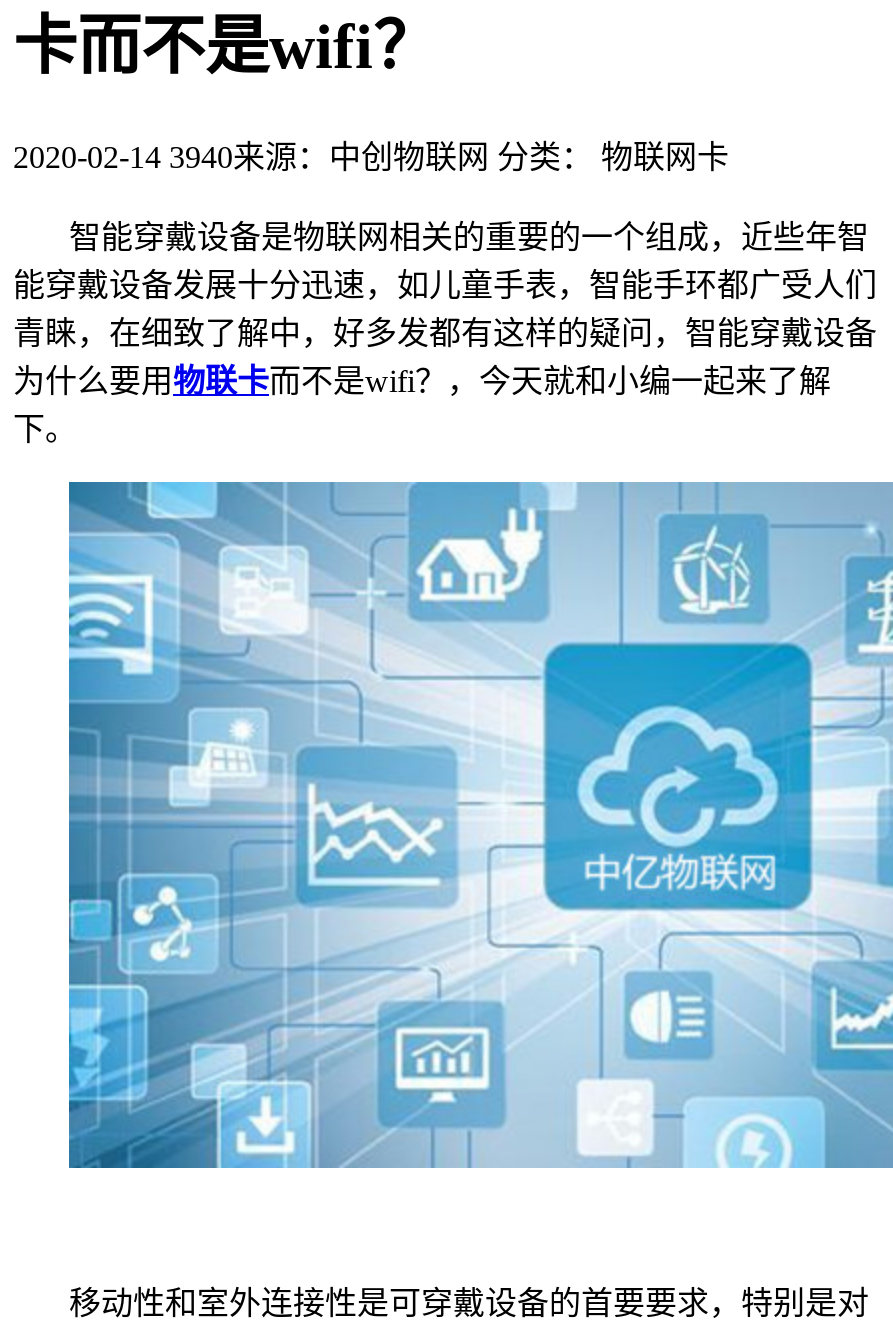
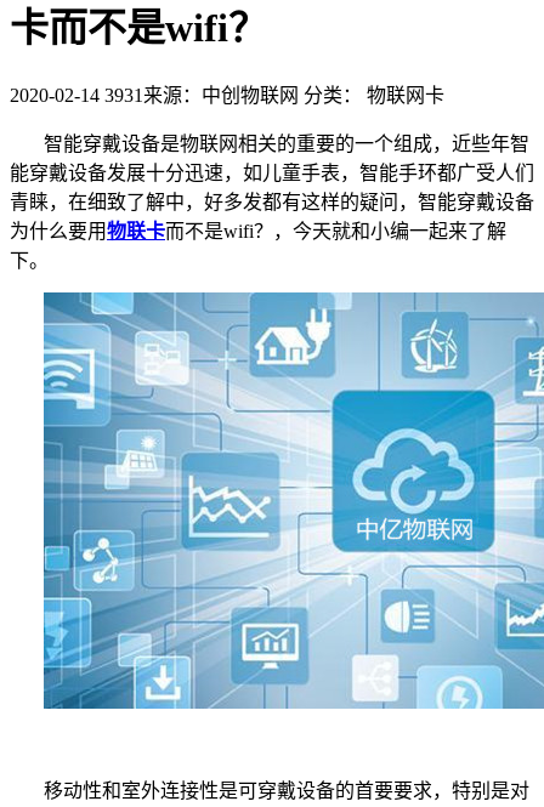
[13,140,729,174] 2020-02-14 3940来源：中创物联网 分类： 物联网卡 -> [10,85,444,105] 2020-02-14 3931来源：中创物联网 分类： 物联网卡

